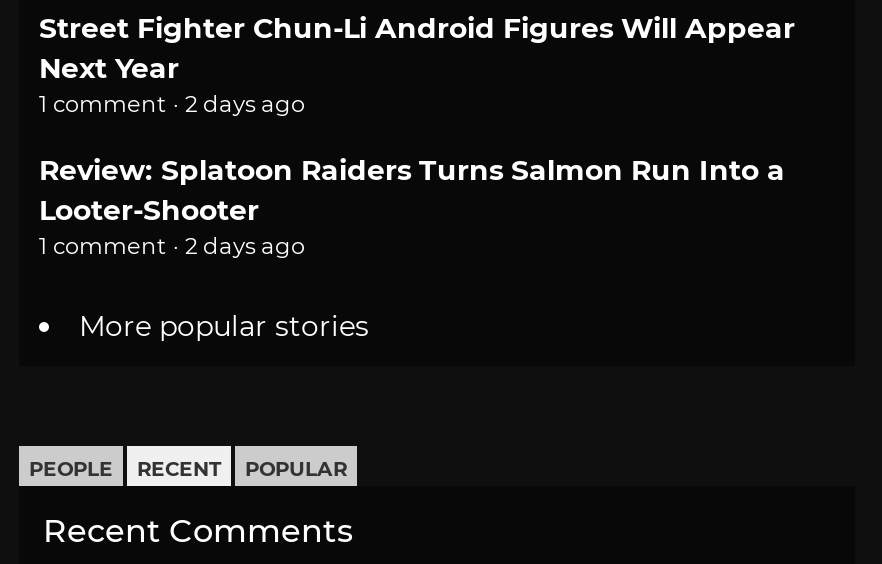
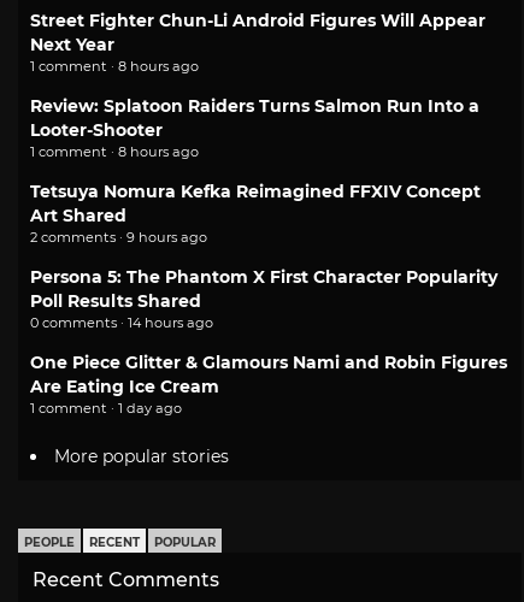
[39,90,305,118] 1 comment · 2 days ago -> [30,58,199,75] 1 comment · 8 hours ago
[39,232,305,260] 1 comment · 2 days ago -> [30,143,507,416] 1 comment · 8 hours ago | Tetsuya Nomura Kefka Reimagined FFXIV Concept | Art Shared | 2 comments · 9 hours ago | Persona 5: The Phantom X First Character Popularity | Poll Results Shared | 0 comments · 14 hours ago | One Piece Glitter & Glamours Nami and Robin Figures | Are Eating Ice Cream | 1 comment · 1 day ago

